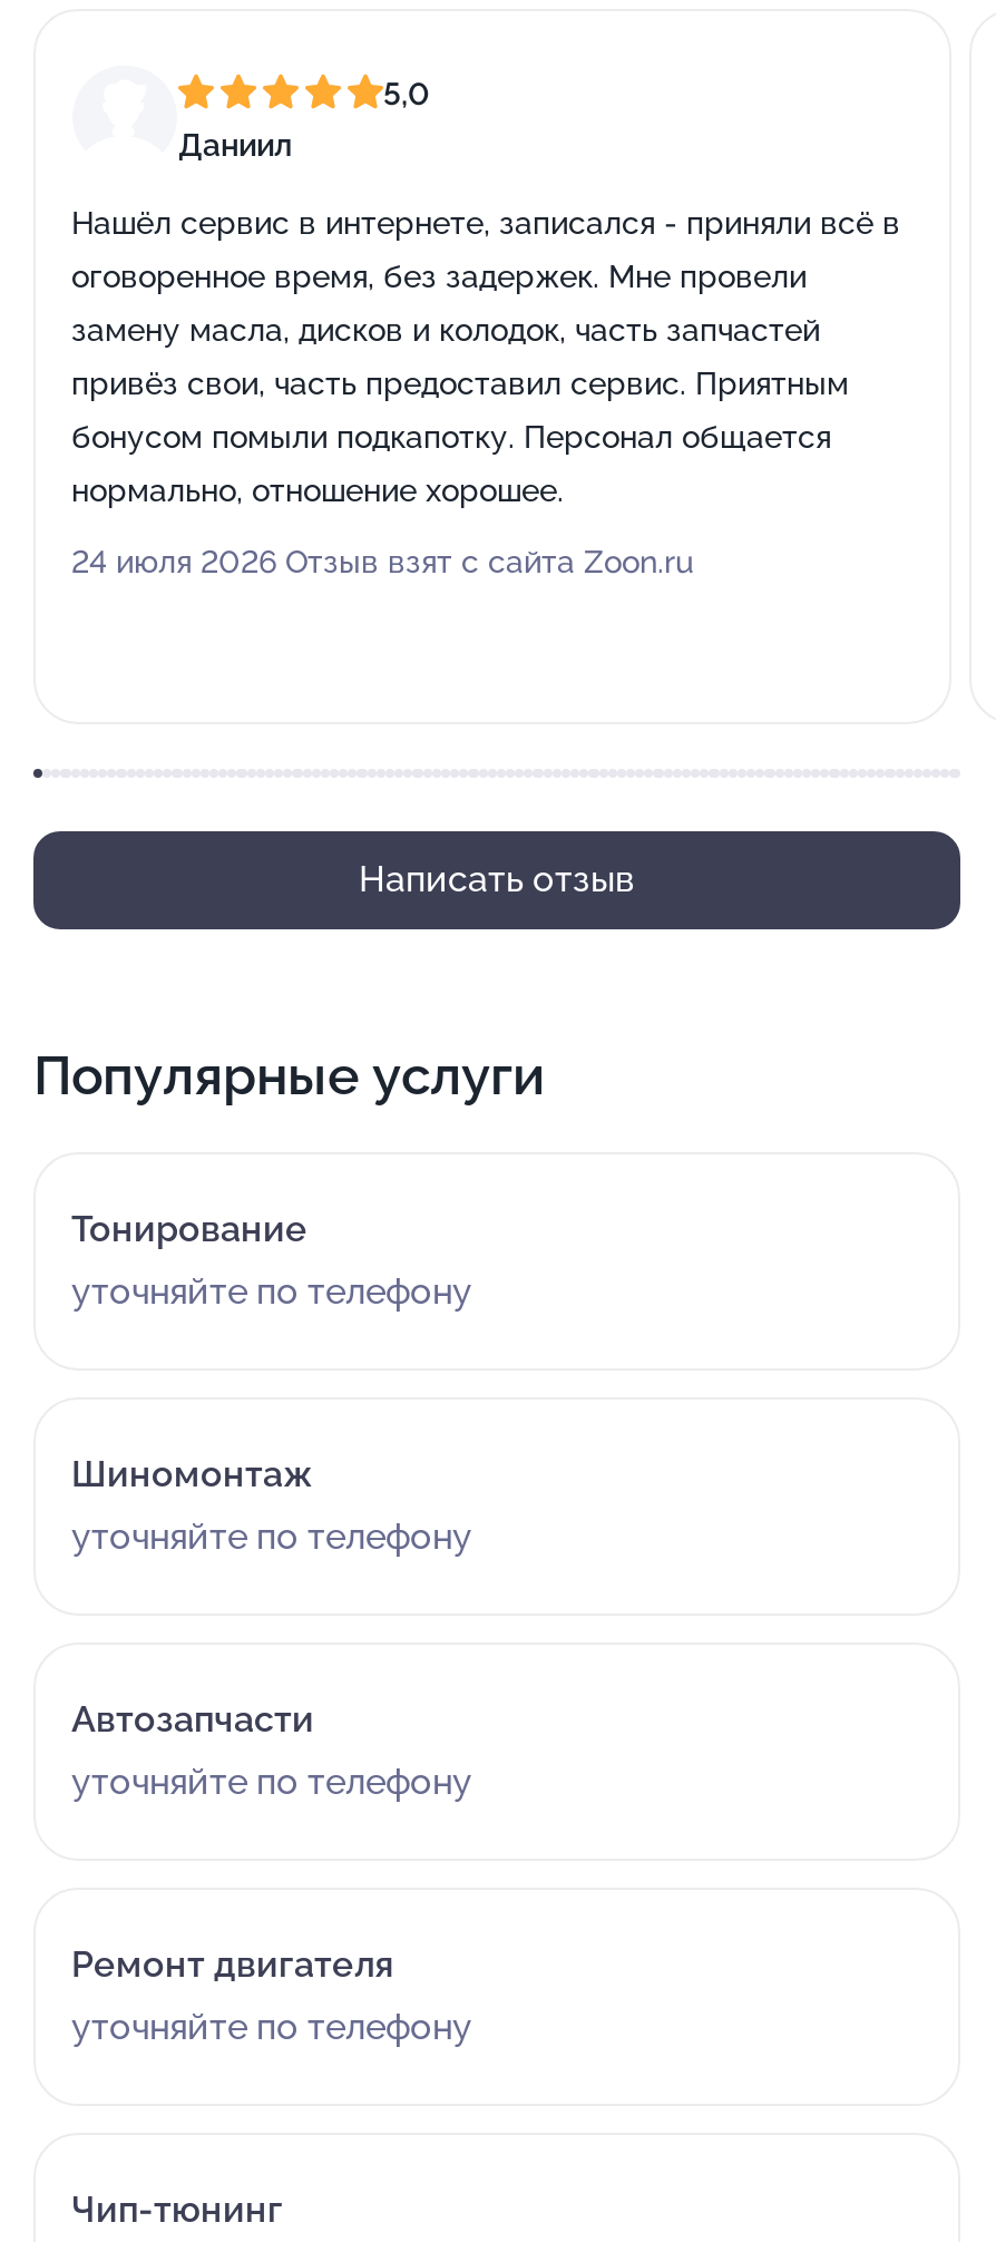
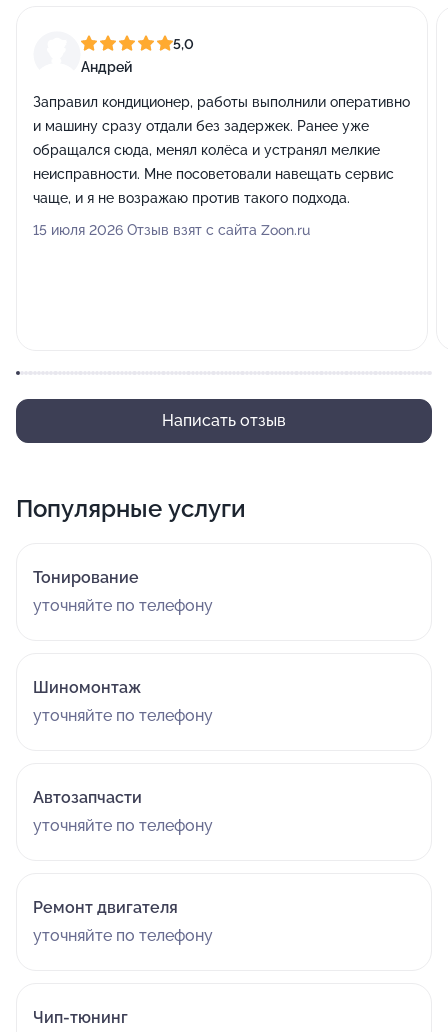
[71,126,900,579] Даниил | Нашёл сервис в интернете, записался - приняли всё в | оговоренное время, без задержек. Мне провели | замену масла, дисков и колодок, часть запчастей | привёз свои, часть предоставил сервис. Приятным | бонусом помыли подкапотку. Персонал общается | нормально, отношение хорошее. | 24 июля 2026 Отзыв взят с сайта Zoon.ru -> [33,58,410,238] Андрей | Заправил кондиционер, работы выполнили оперативно | и машину сразу отдали без задержек. Ранее уже | обращался сюда, менял колёса и устранял мелкие | неисправности. Мне посоветовали навещать сервис | чаще, и я не возражаю против такого подхода. | 15 июля 2026 Отзыв взят с сайта Zoon.ru

